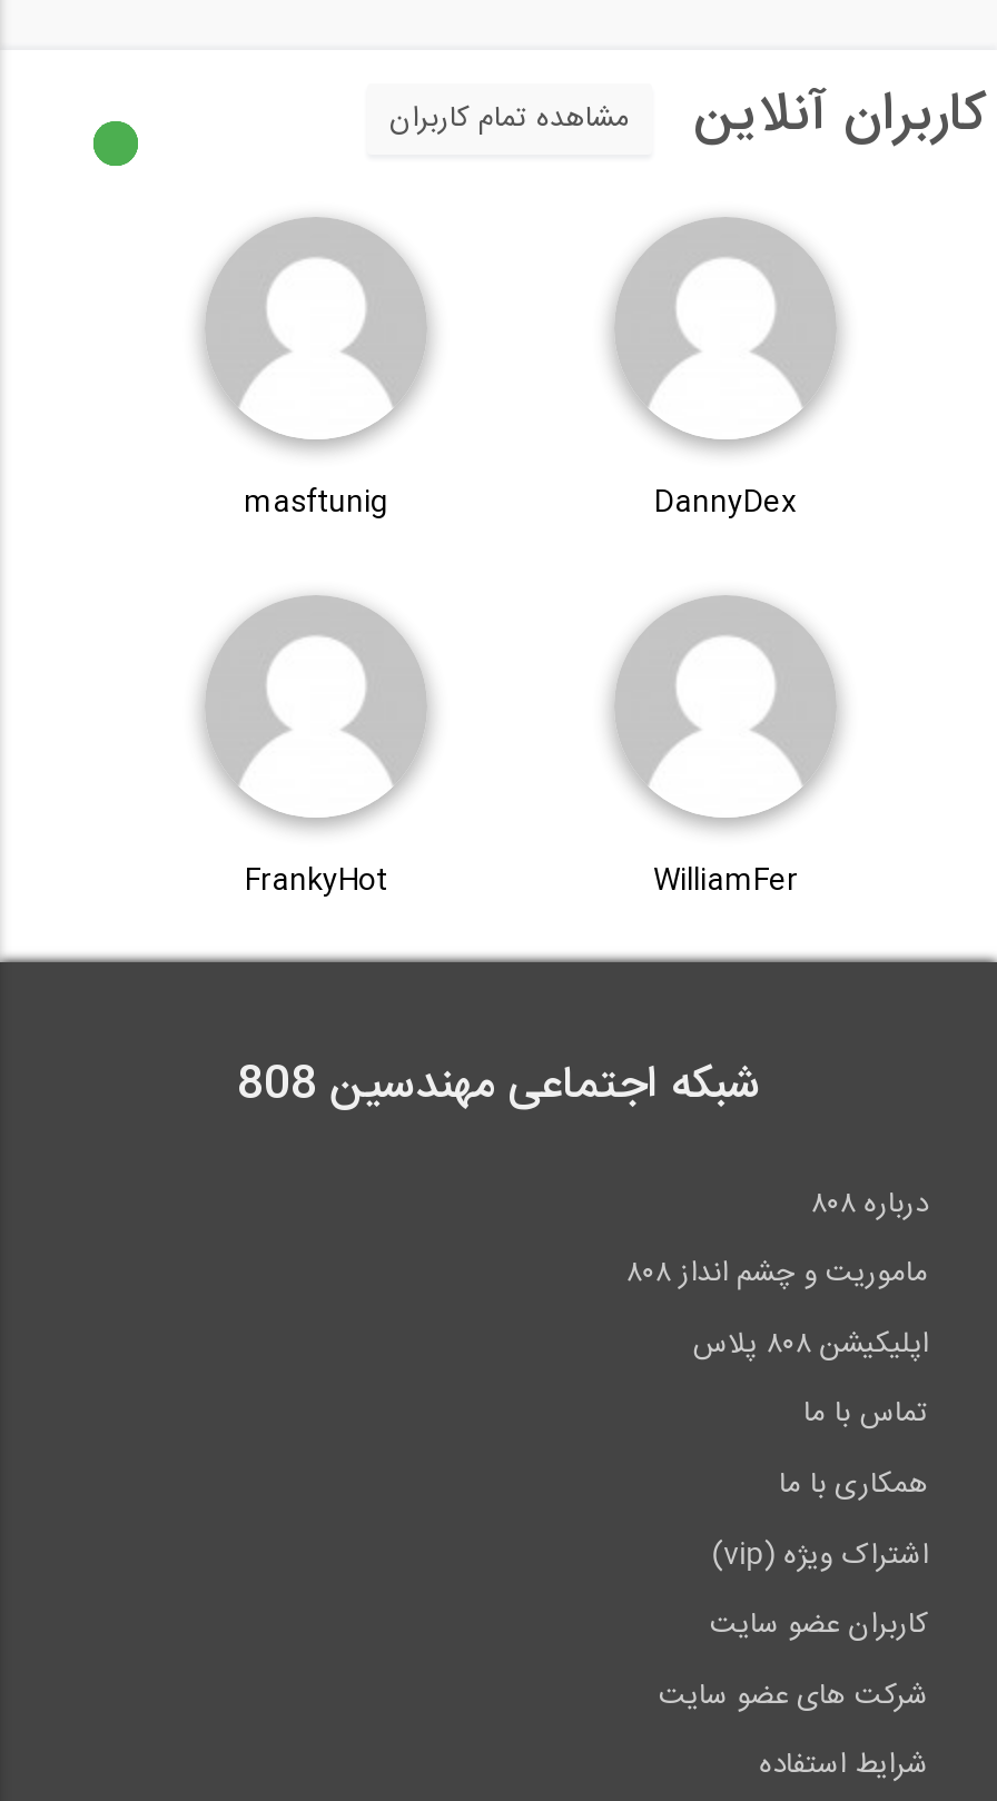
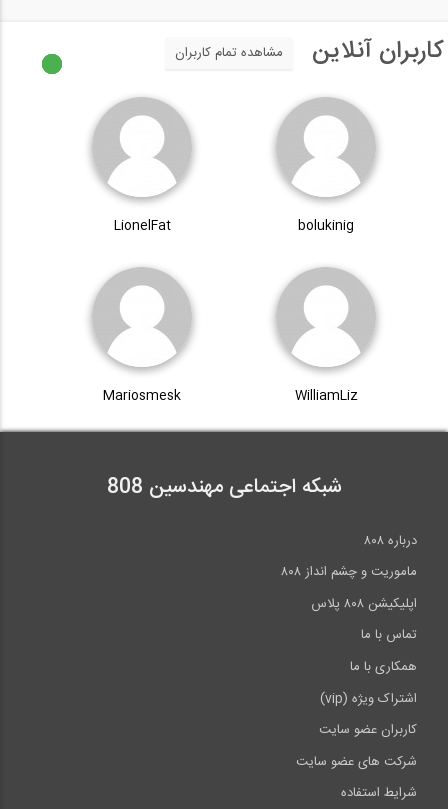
[244,479,797,528] DannyDex | masftunig -> [113,215,354,237] bolukinig | LionelFat
[245,858,798,907] WilliamFer | FrankyHot -> [103,385,357,407] WilliamLiz | Mariosmesk

